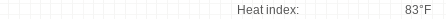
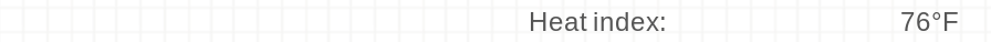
[405,3,431,17] 83°F -> [900,7,958,38] 76°F

